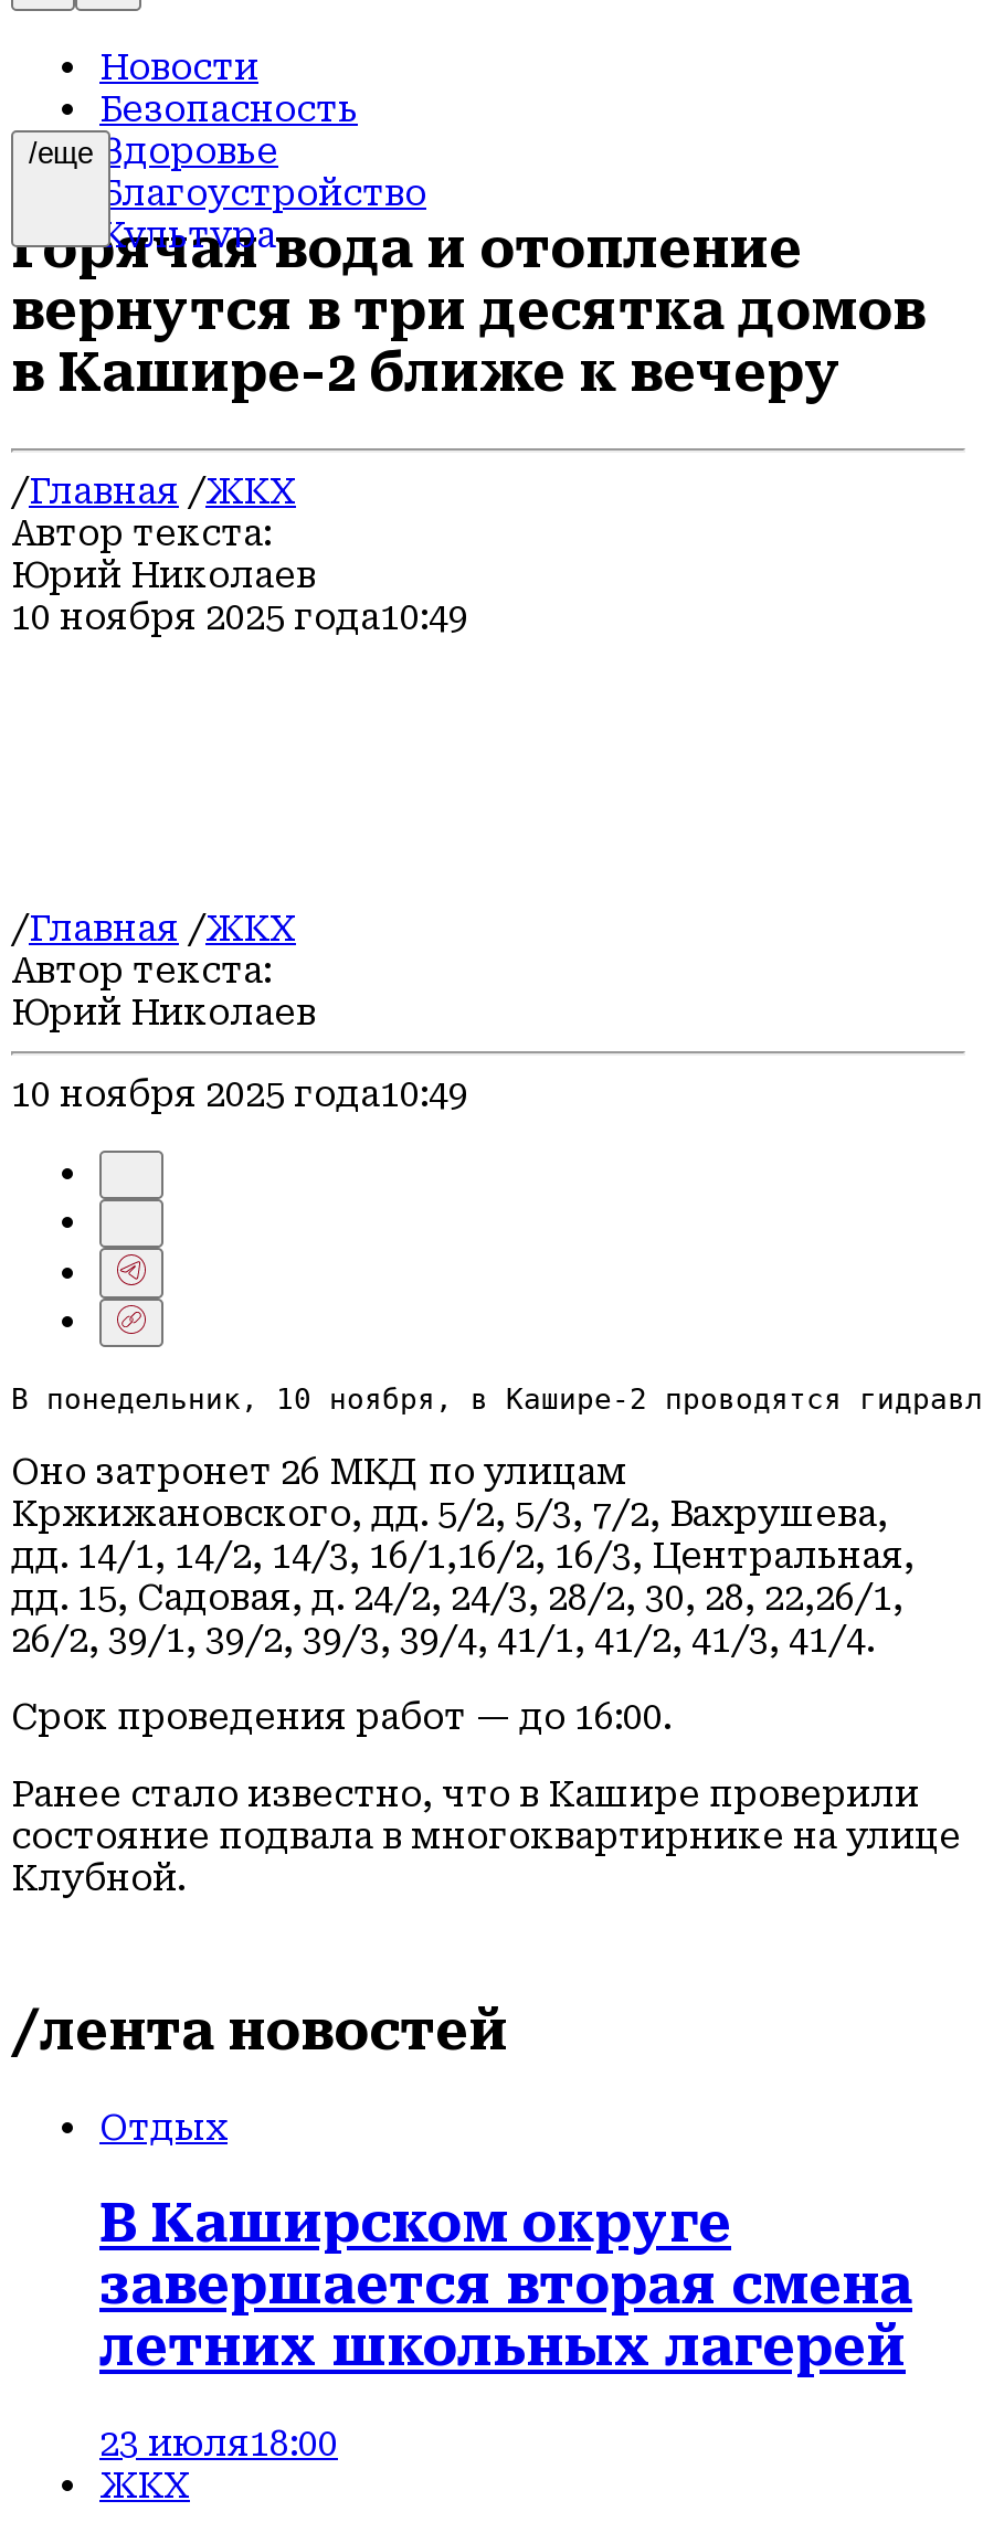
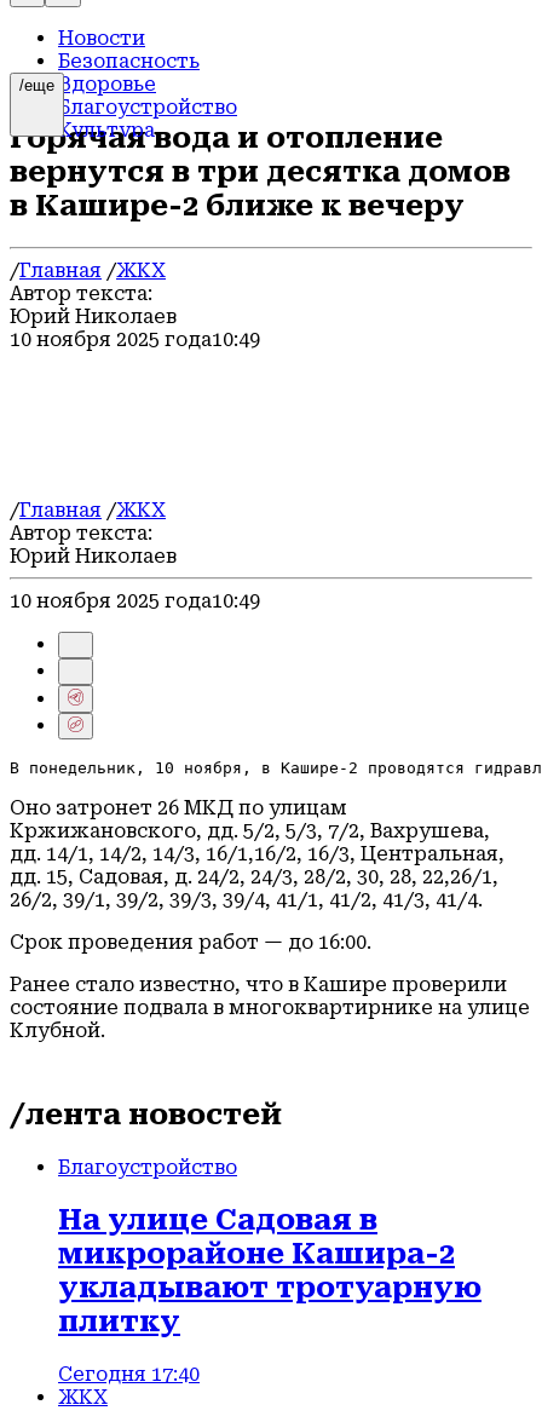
[99,2106,228,2148] Отдых -> [58,1155,237,1178] Благоустройство
[99,2192,912,2378] В Каширском округе | завершается вторая смена | летних школьных лагерей -> [58,1202,482,1338] На улице Садовая в | микрорайоне Кашира-2 | укладывают тротуарную | плитку
[99,2422,338,2463] 23 июля18:00 -> [58,1362,200,1385] Сегодня 17:40

